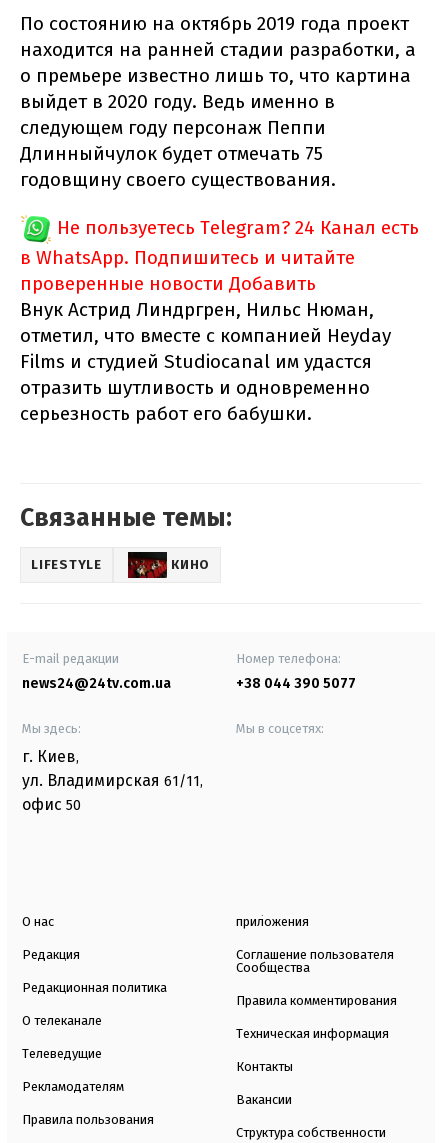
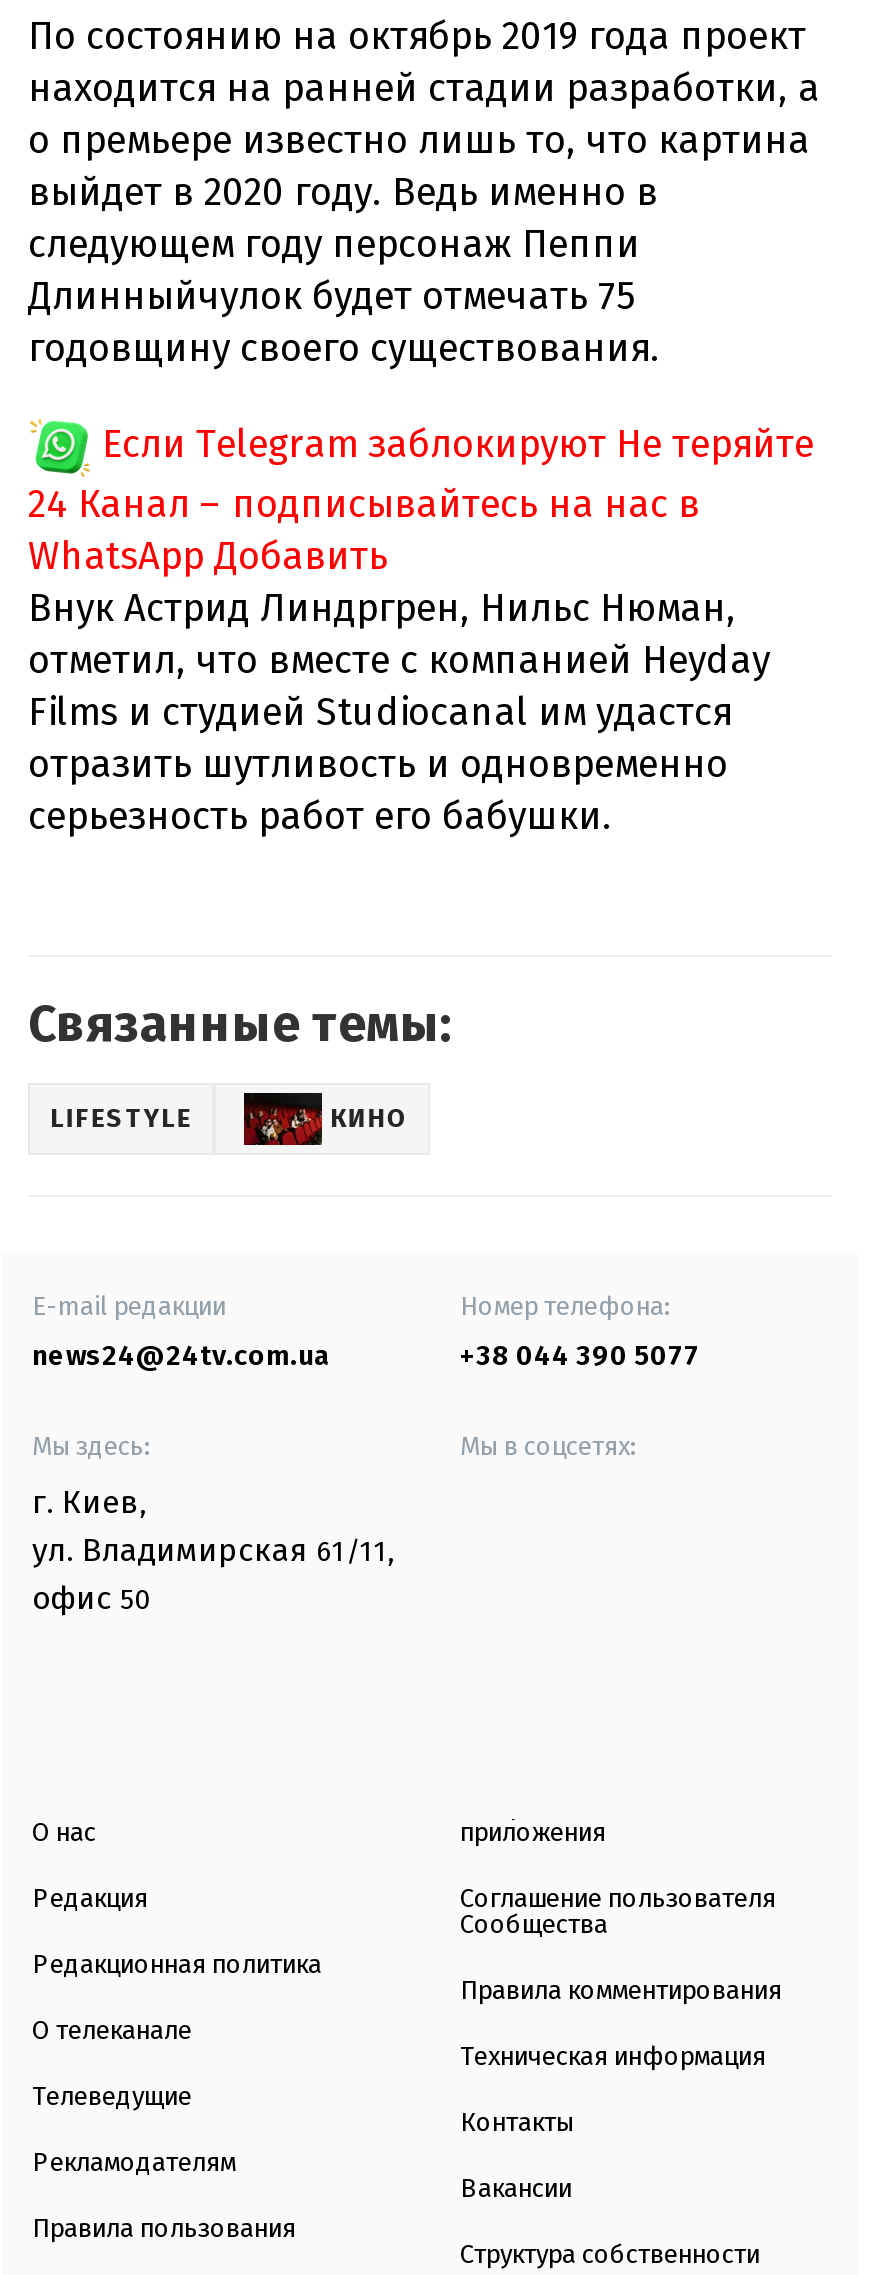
[20,216,419,295] Не пользуетесь Telegram? 24 Канал есть | в WhatsApp. Подпишитесь и читайте | проверенные новости Добавить -> [28,420,814,578] Если Telegram заблокируют Не теряйте | 24 Канал – подписывайтесь на нас в | WhatsApp Добавить

